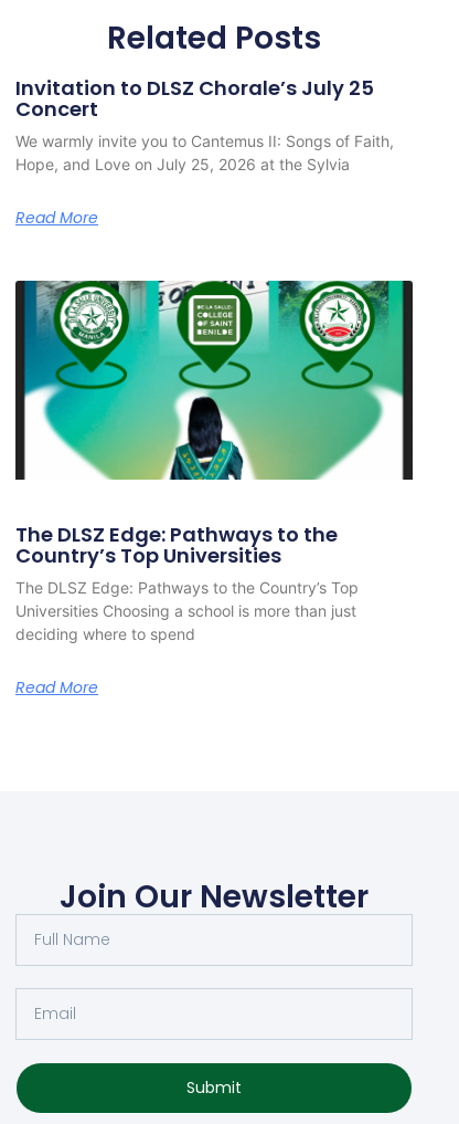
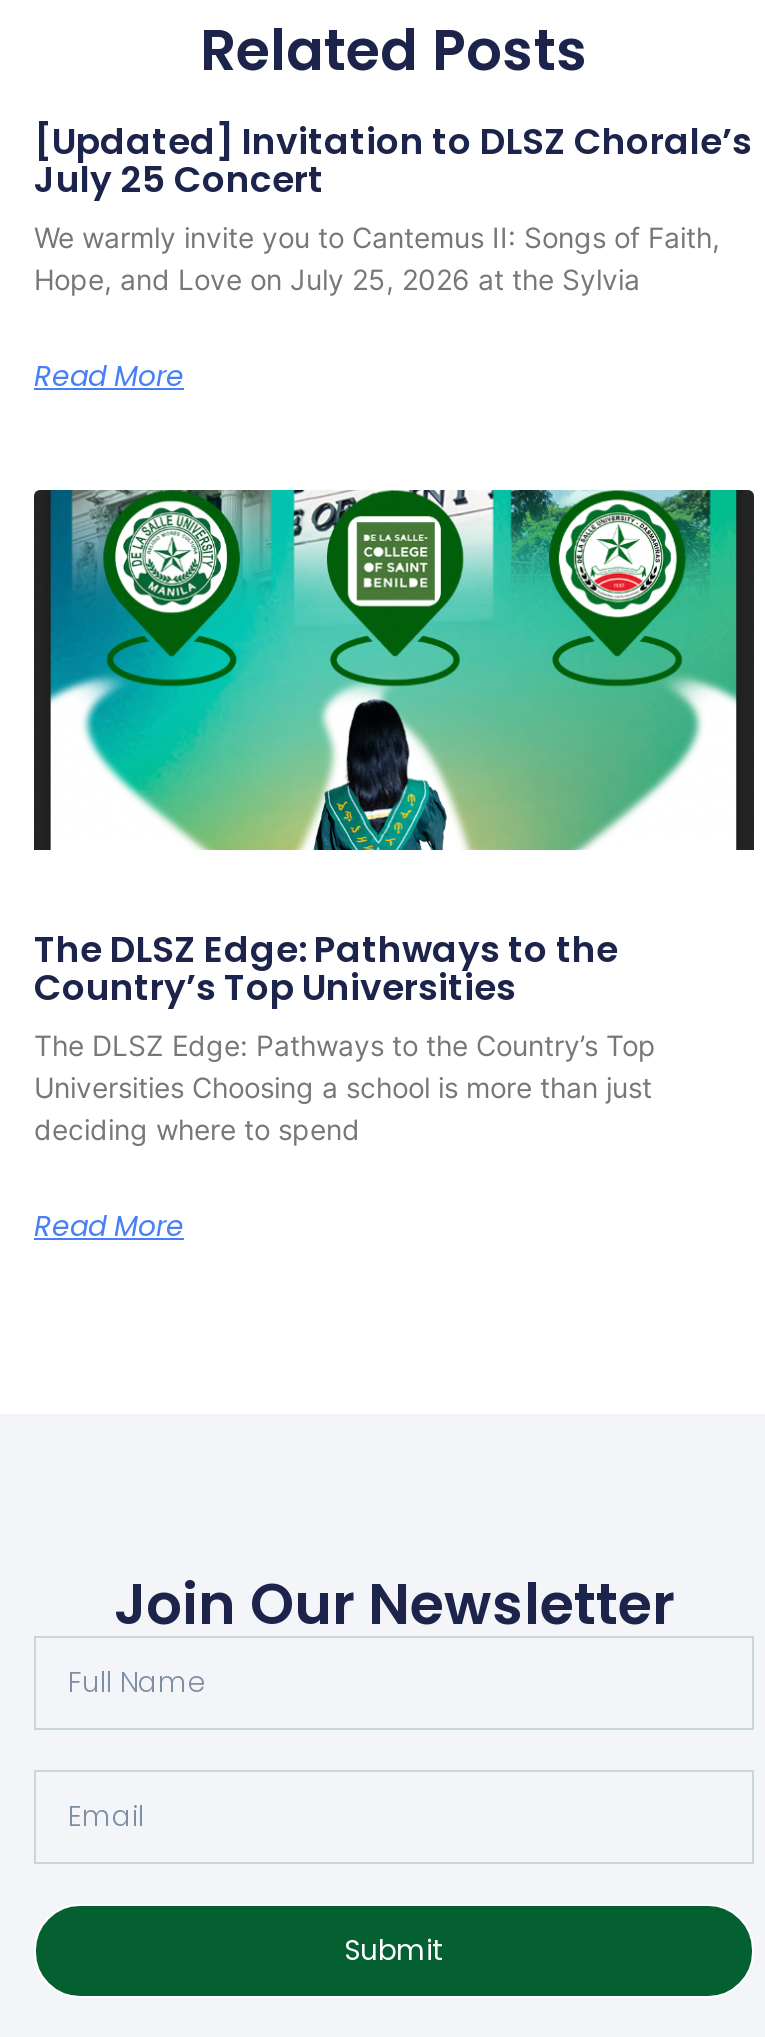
[15,74,374,123] Invitation to DLSZ Chorale’s July 25 | Concert -> [34,116,752,204] [Updated] Invitation to DLSZ Chorale’s | July 25 Concert

